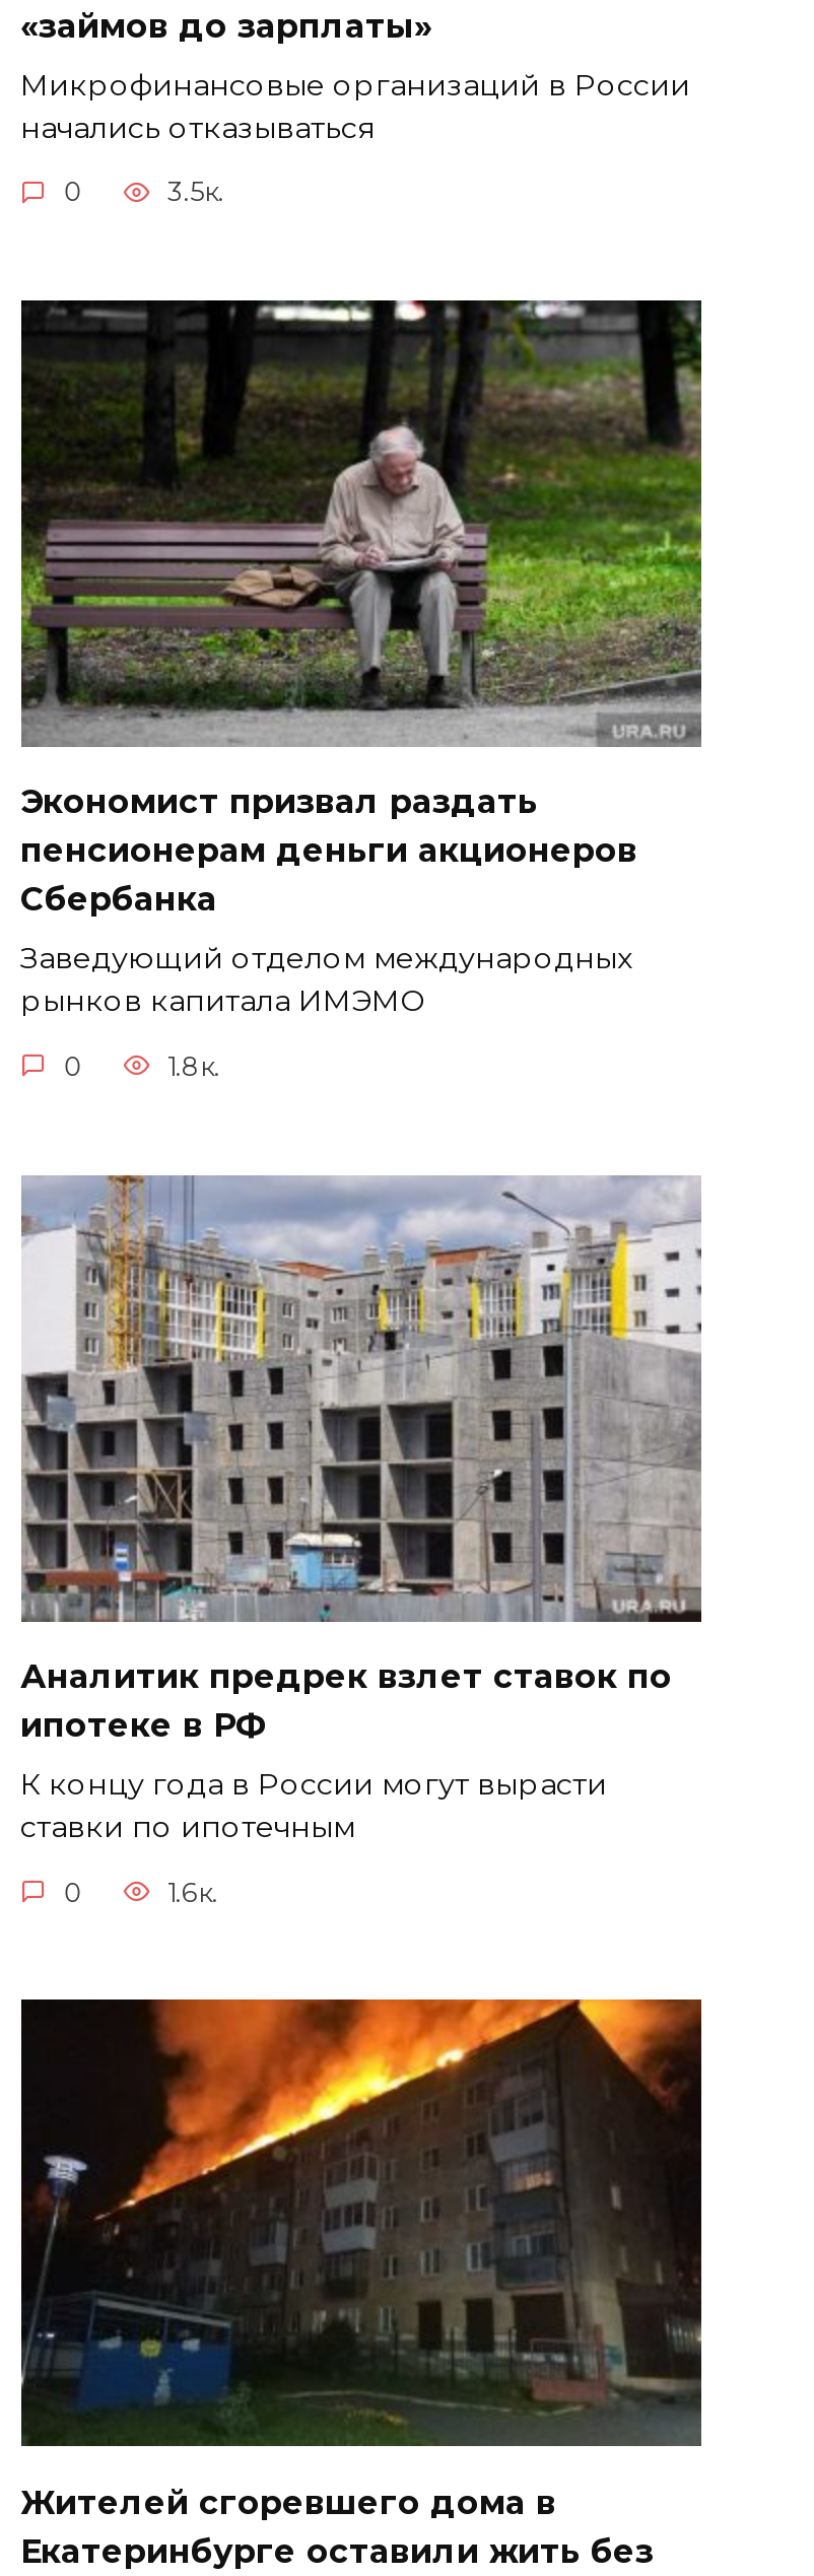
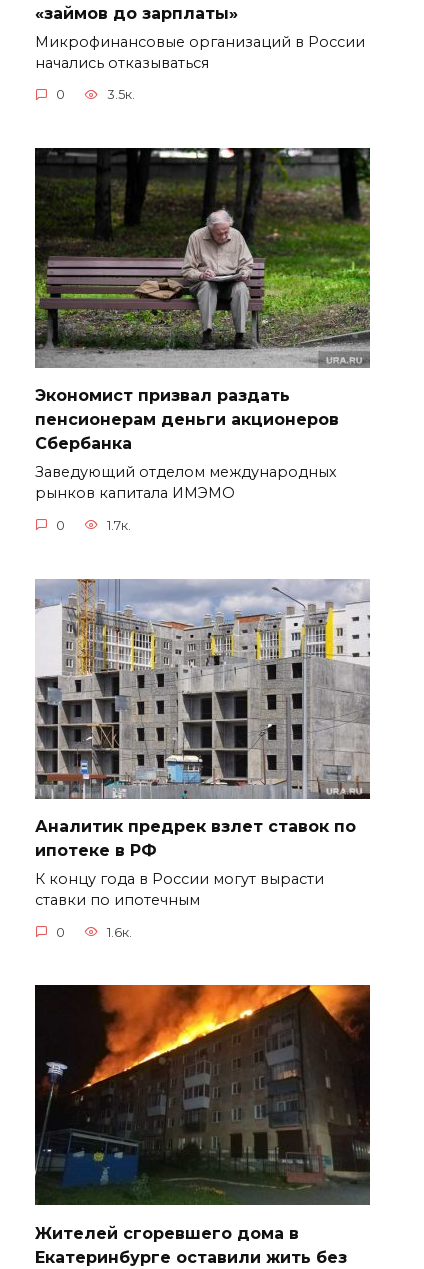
[167,1051,220,1082] 1.8к. -> [107,518,131,533] 1.7к.

